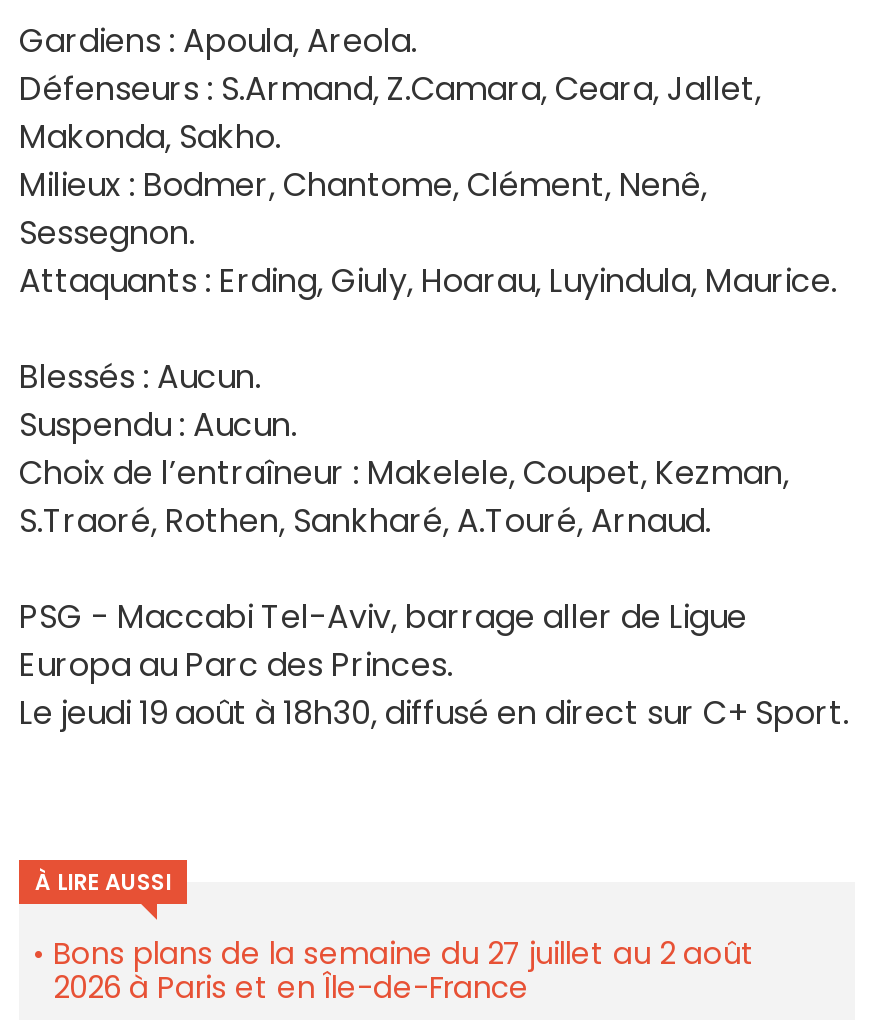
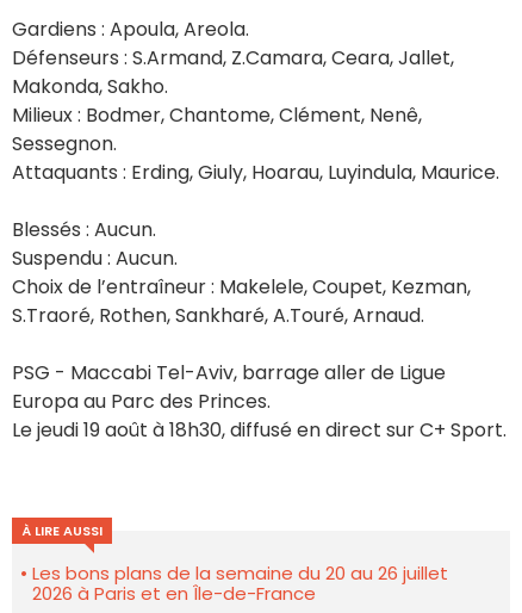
[53,933,755,975] Bons plans de la semaine du 27 juillet au 2 août -> [32,561,448,586] Les bons plans de la semaine du 20 au 26 juillet

